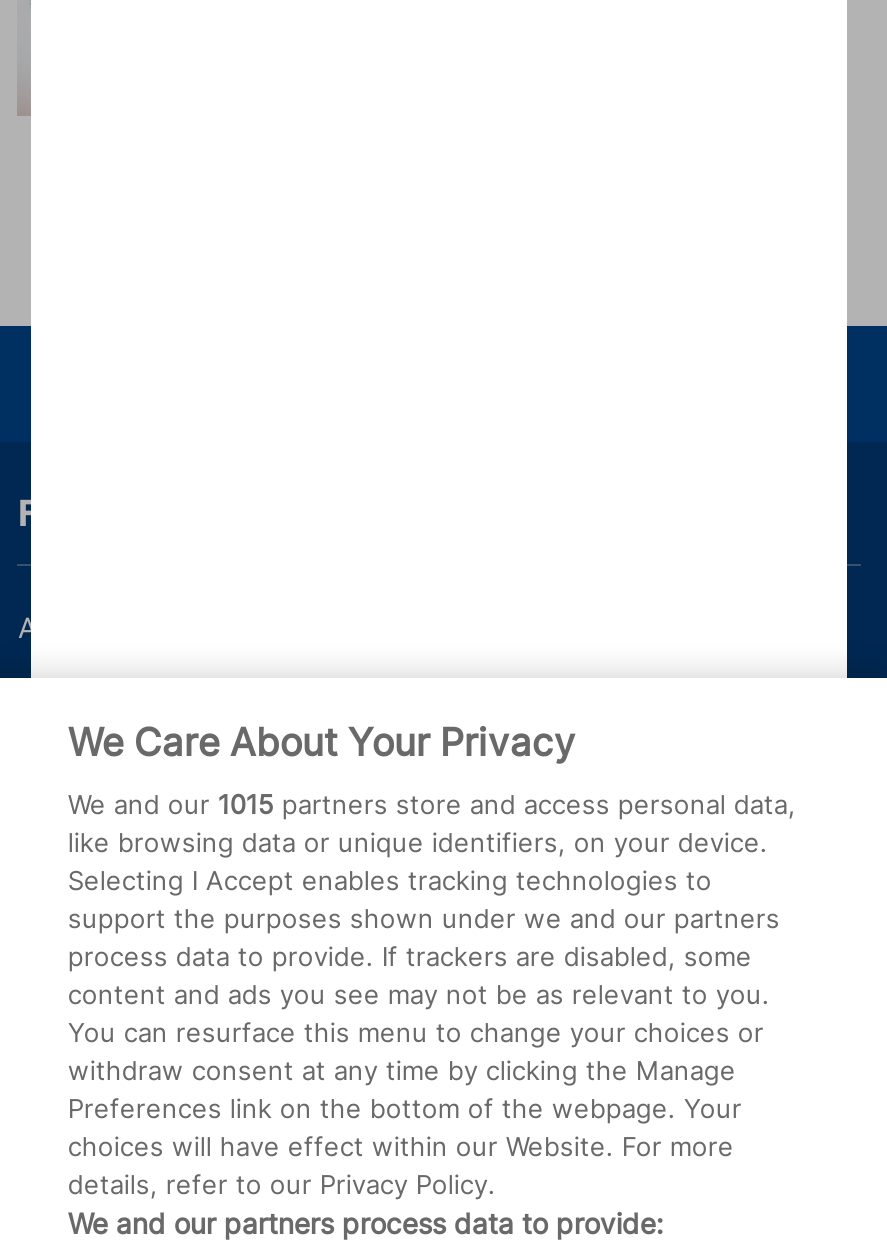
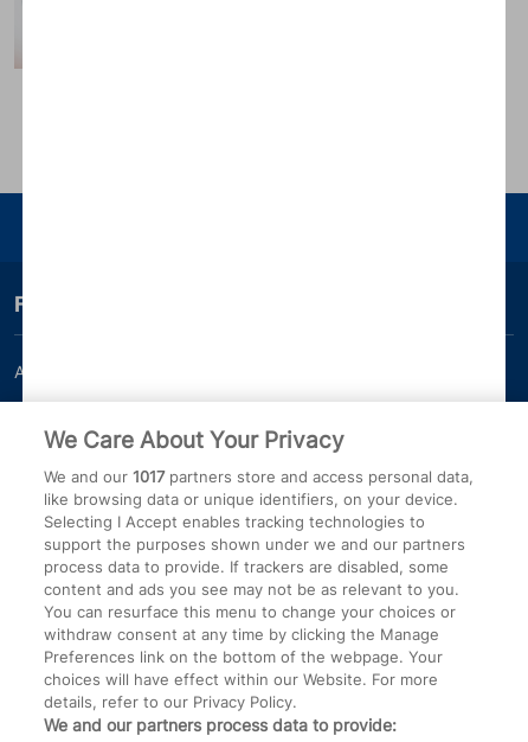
[68,788,796,820] We and our 1015 partners store and access personal data, -> [44,467,474,486] We and our 1017 partners store and access personal data,

